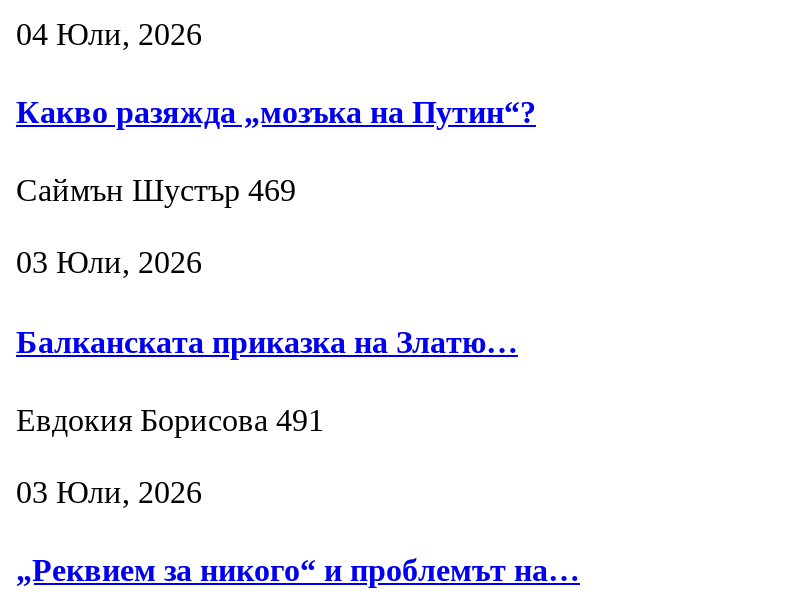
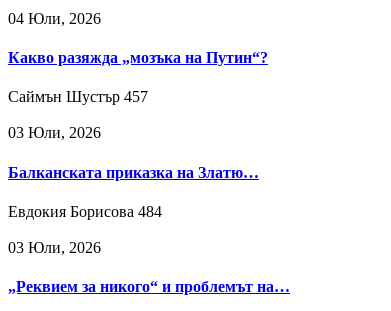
[16,173,296,207] Саймън Шустър 469 -> [8,88,148,105] Саймън Шустър 457
[16,403,324,437] Евдокия Борисова 491 -> [8,203,162,220] Евдокия Борисова 484

